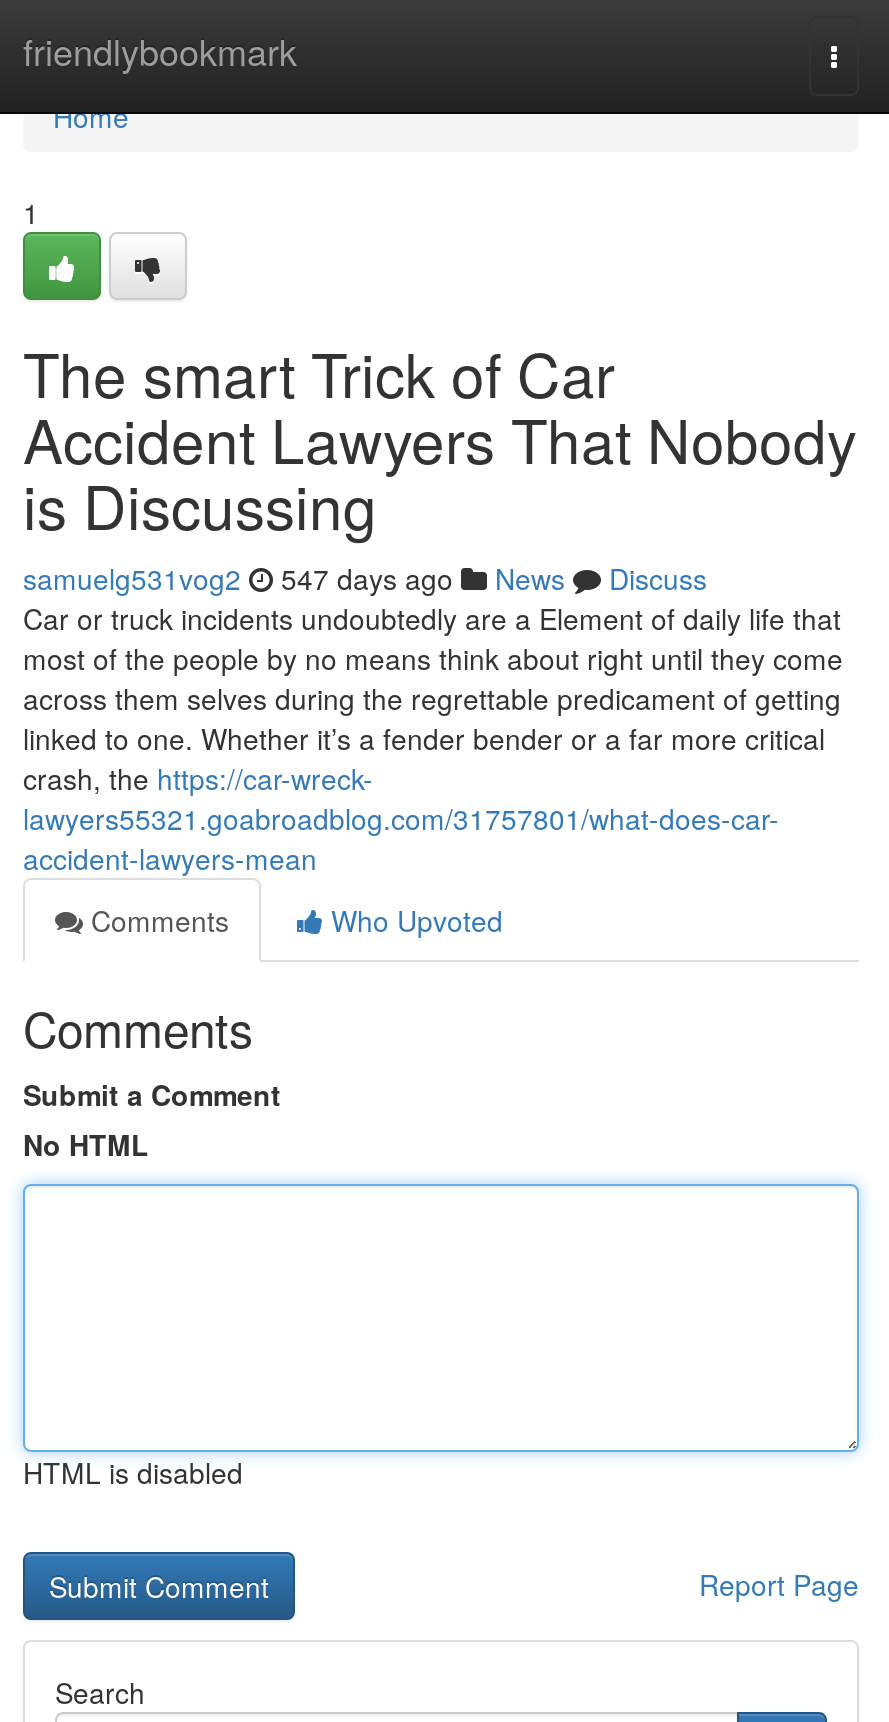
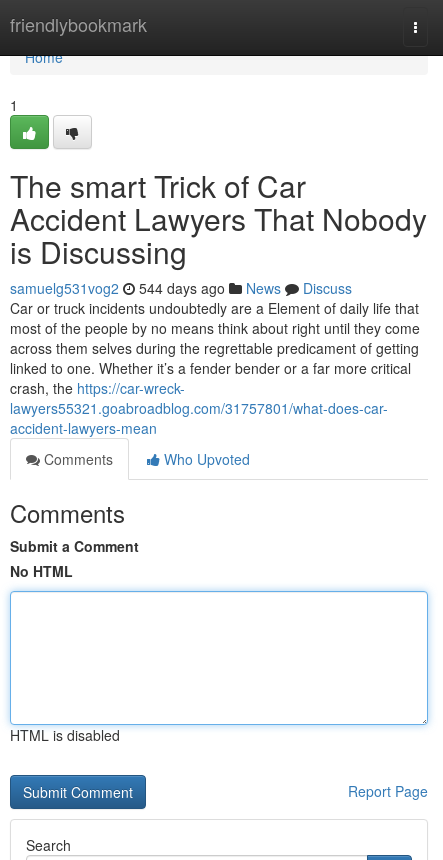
[23,558,707,598] samuelg531vog2 547 days ago News Discuss -> [10,278,352,298] samuelg531vog2 544 days ago News Discuss

